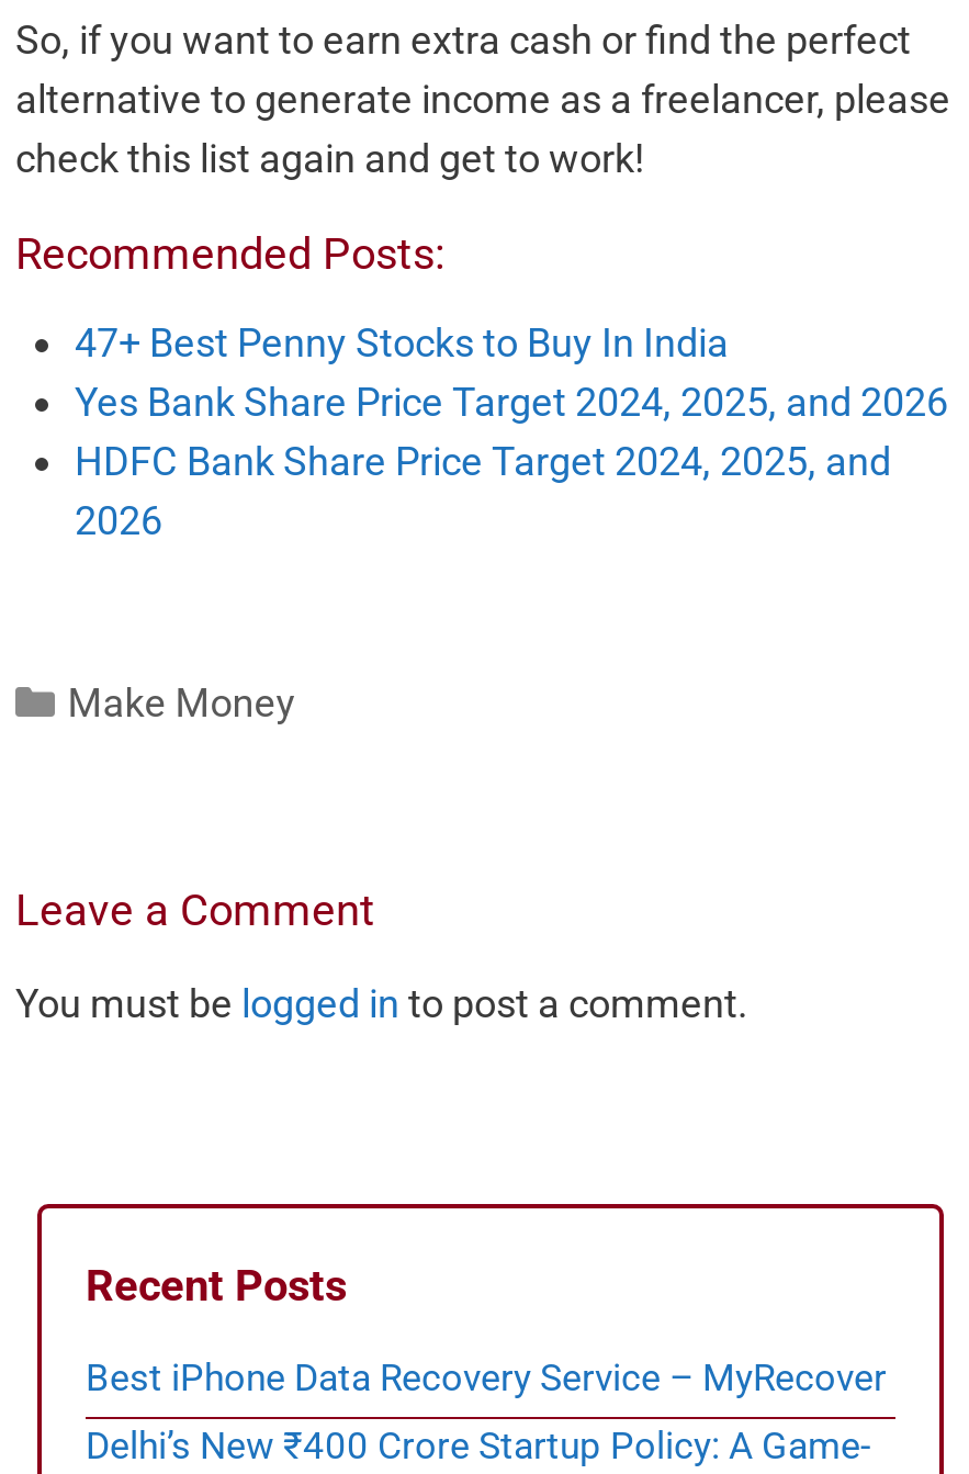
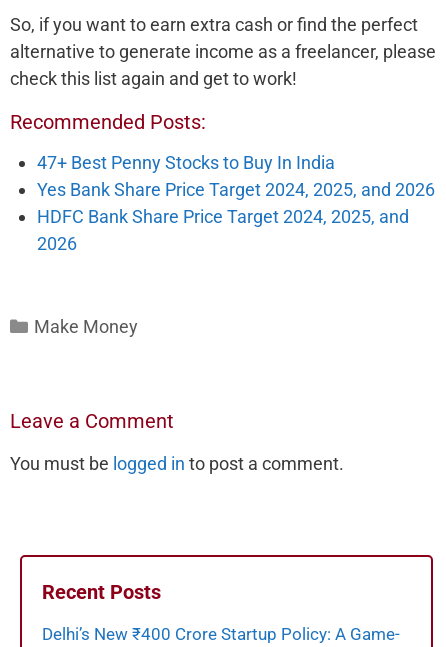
[86,1355,887,1399] Best iPhone Data Recovery Service – MyRecover -> none

